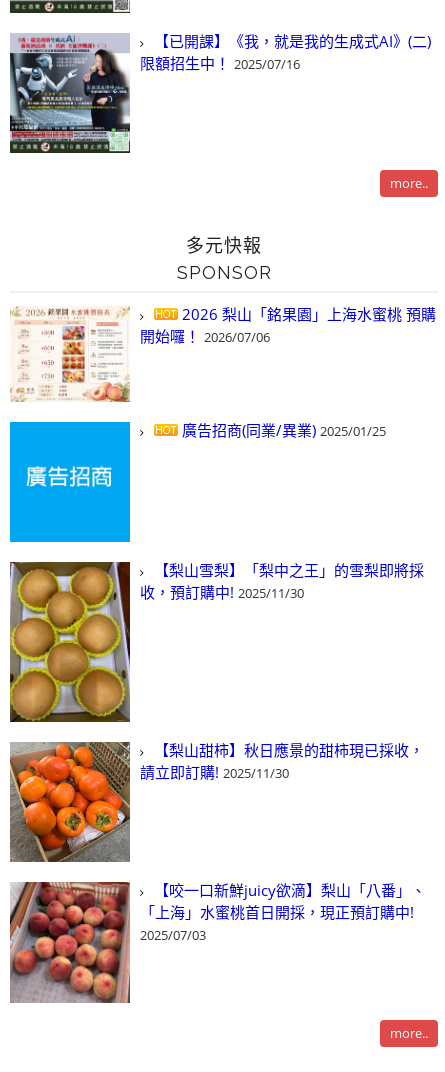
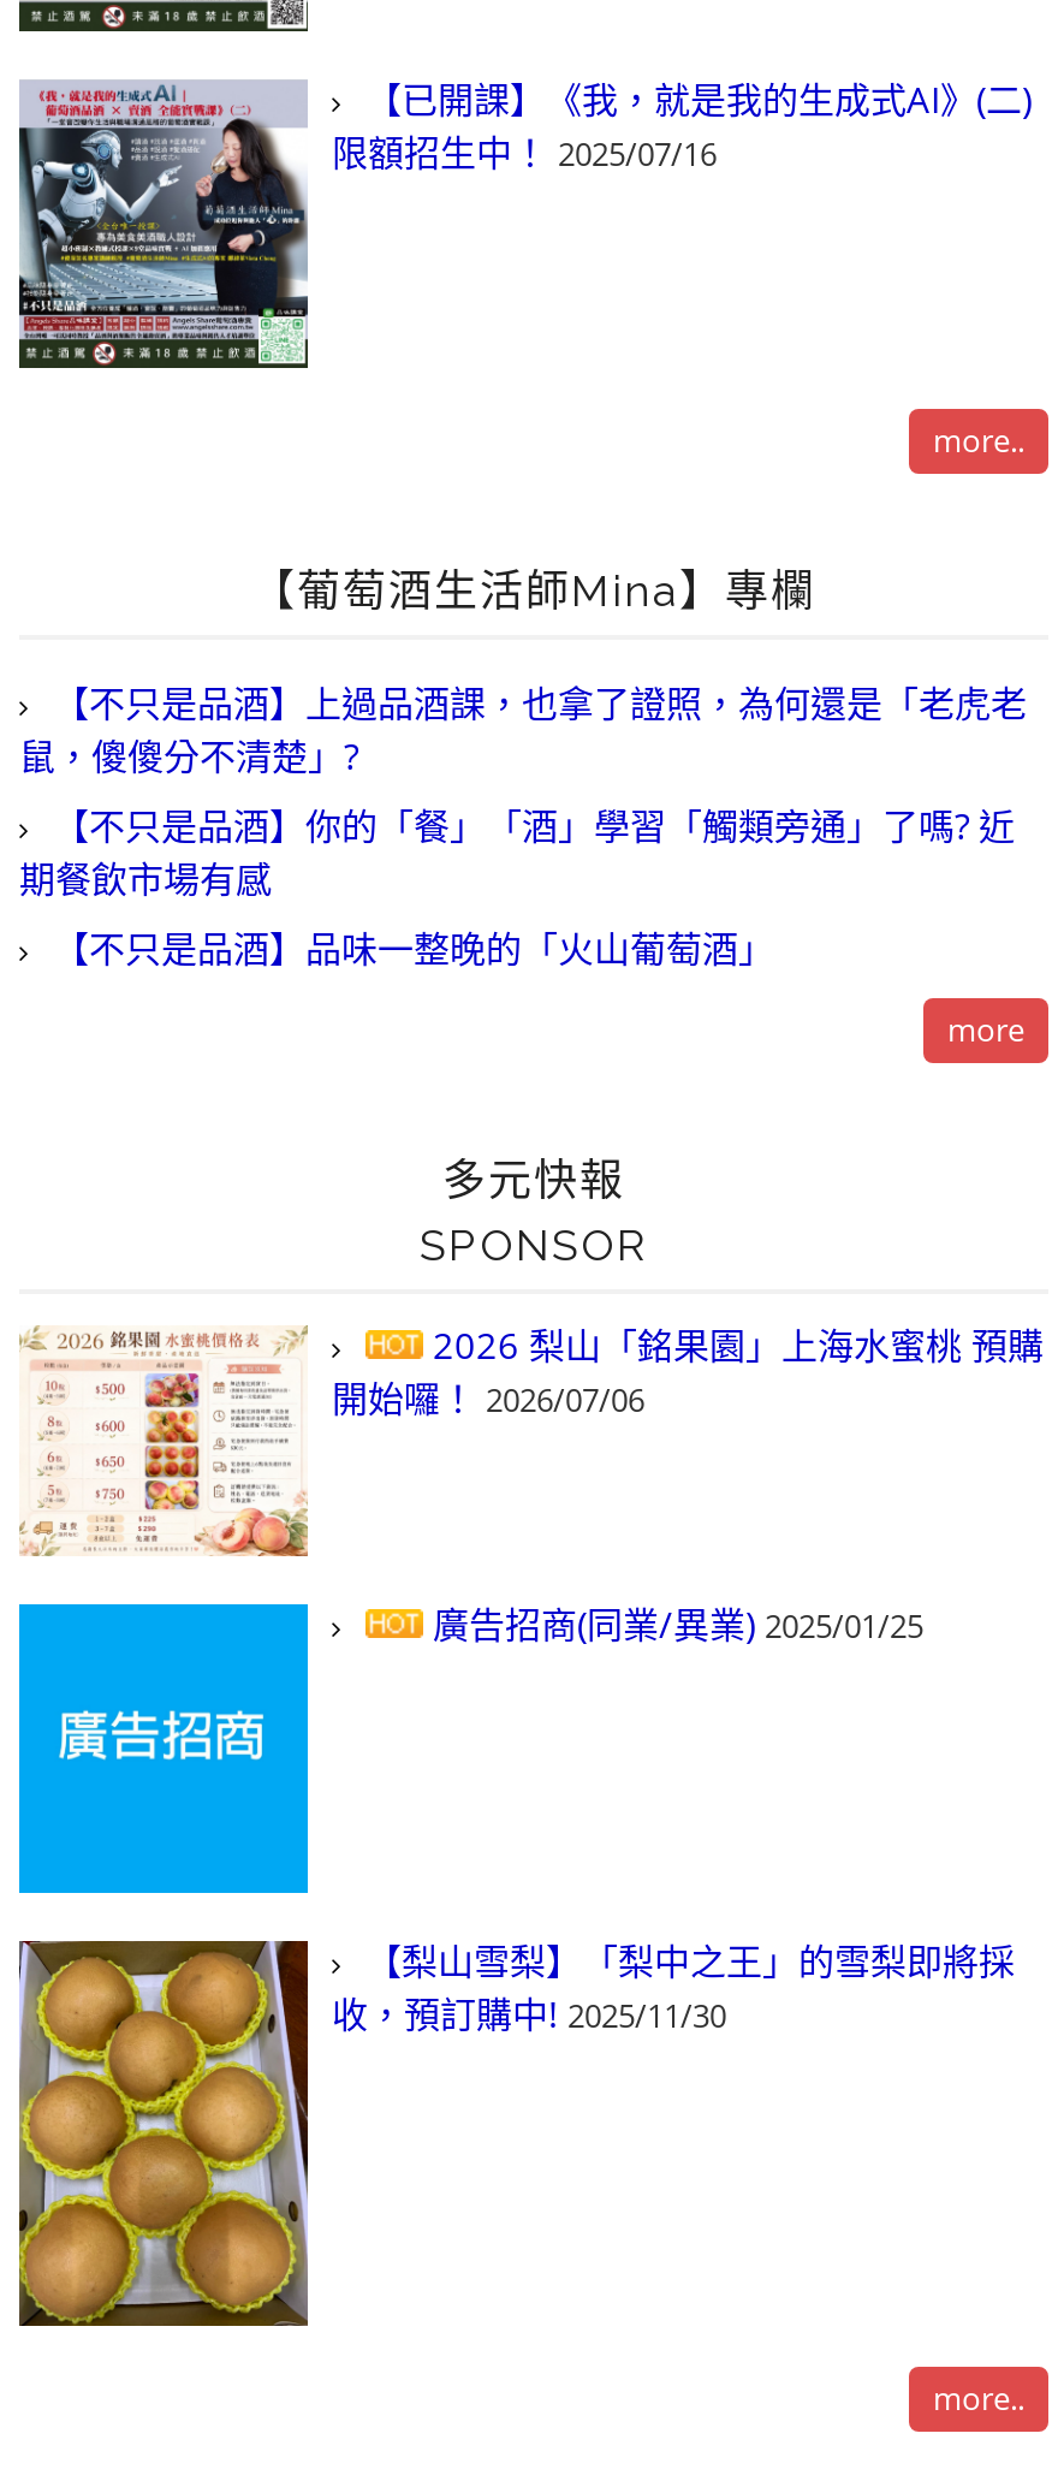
none -> [19,565,1027,1051] 【葡萄酒生活師Mina】專欄 | 【不只是品酒】上過品酒課，也拿了證照，為何還是「老虎老 | 鼠，傻傻分不清楚」? | 【不只是品酒】你的「餐」「酒」學習「觸類旁通」了嗎? 近 | 期餐飲市場有感 | 【不只是品酒】品味一整晚的「火山葡萄酒」 | more
moved [10,235,436,602] -> [19,1155,1044,2037]: [image] | 多元快報 | SPONSOR | 2026 梨山「銘果園」上海水蜜桃 預購 | 開始囉！ 2026/07/06 | 廣告招商(同業/異業) 2025/01/25 | 【梨山雪梨】「梨中之王」的雪梨即將採 | 收，預訂購中! 2025/11/30
moved [8,561,132,723] -> [14,1939,313,2328]: [image]
[9,740,424,863] [image] | 【梨山甜柿】秋日應景的甜柿現已採收， | 請立即訂購! 2025/11/30 -> none
[9,880,426,1004] [image] | 【咬一口新鮮juicy欲滴】梨山「八番」、 | 「上海」水蜜桃首日開採，現正預訂購中! | 2025/07/03 -> none

